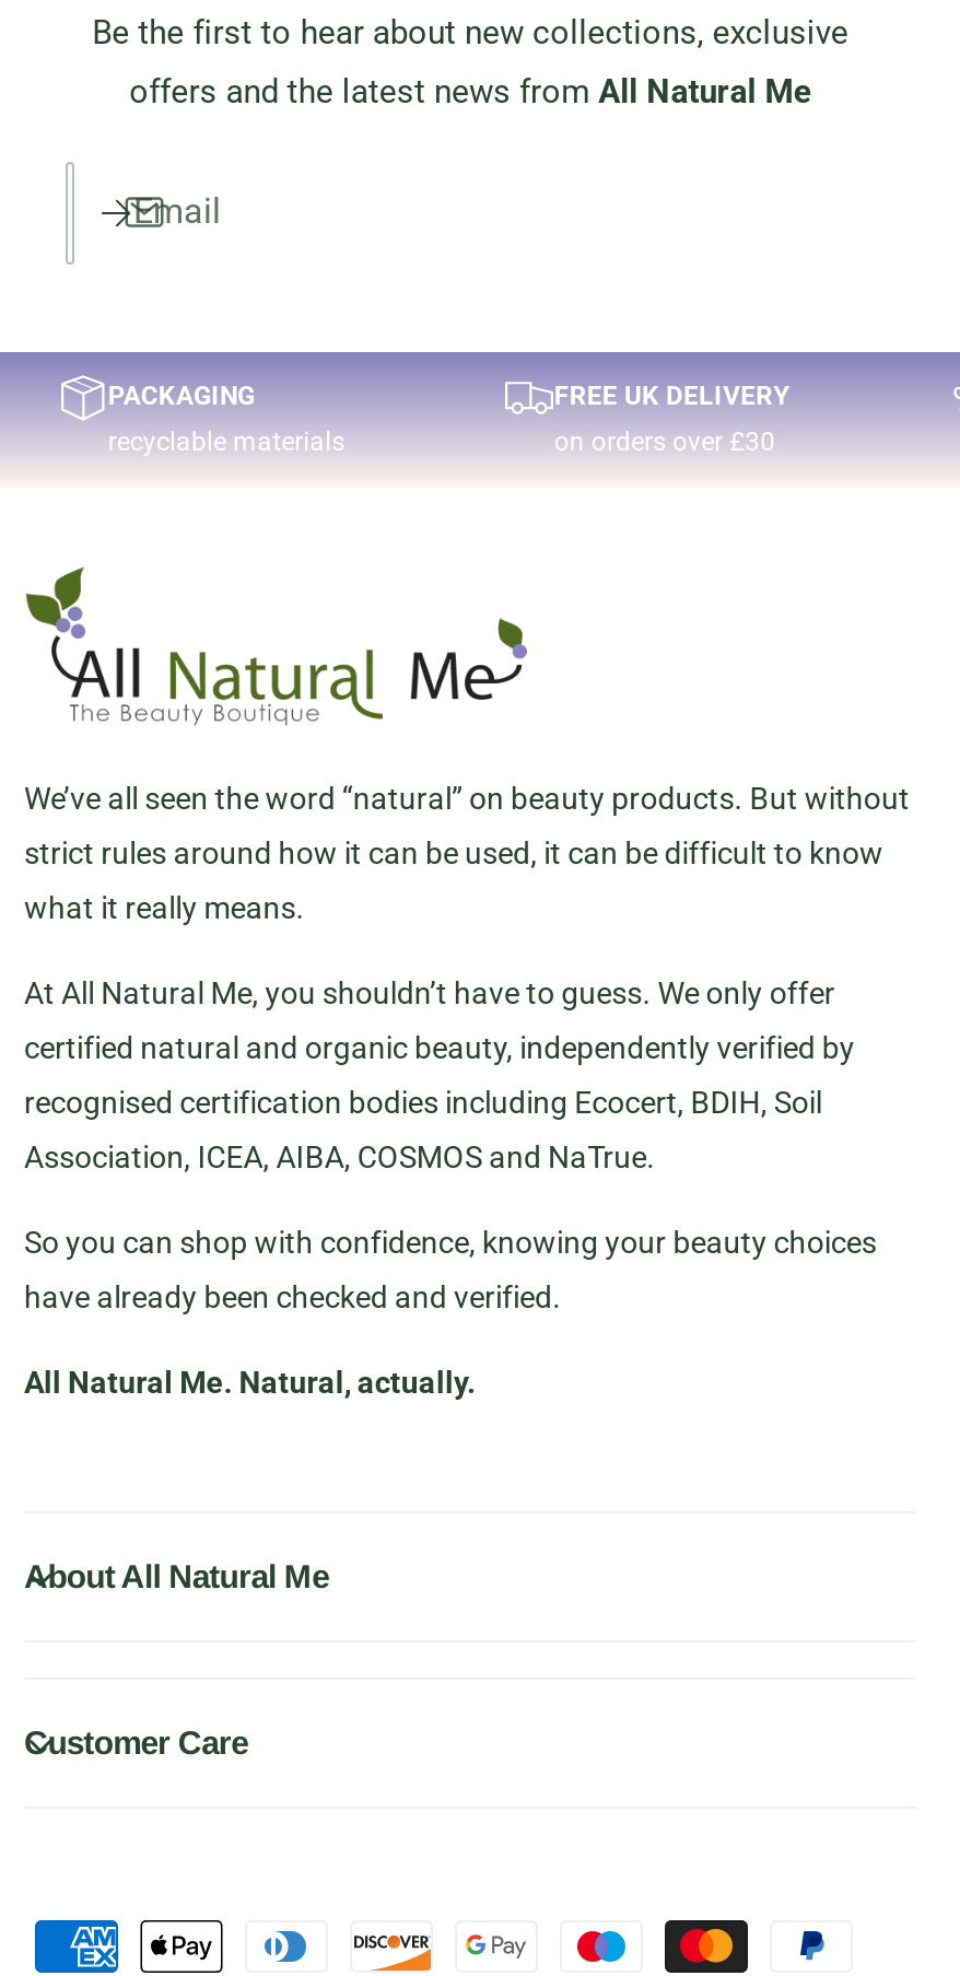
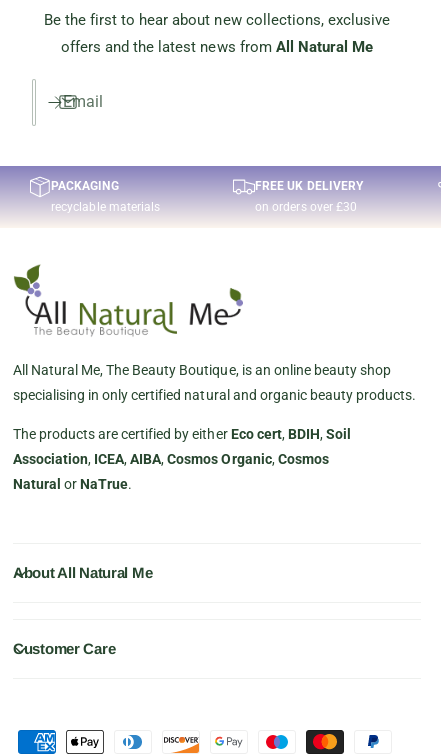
[24,780,910,1399] We’ve all seen the word “natural” on beauty products. But without | strict rules around how it can be used, it can be difficult to know | what it really means. | At All Natural Me, you shouldn’t have to guess. We only offer | certified natural and organic beauty, independently verified by | recognised certification bodies including Ecocert, BDIH, Soil | Association, ICEA, AIBA, COSMOS and NaTrue. | So you can shop with confidence, knowing your beauty choices | have already been checked and verified. | All Natural Me. Natural, actually. -> [13,362,416,492] All Natural Me, The Beauty Boutique, is an online beauty shop | specialising in only certified natural and organic beauty products. | The products are certified by either Eco cert, BDIH, Soil | Association, ICEA, AIBA, Cosmos Organic, Cosmos | Natural or NaTrue.

